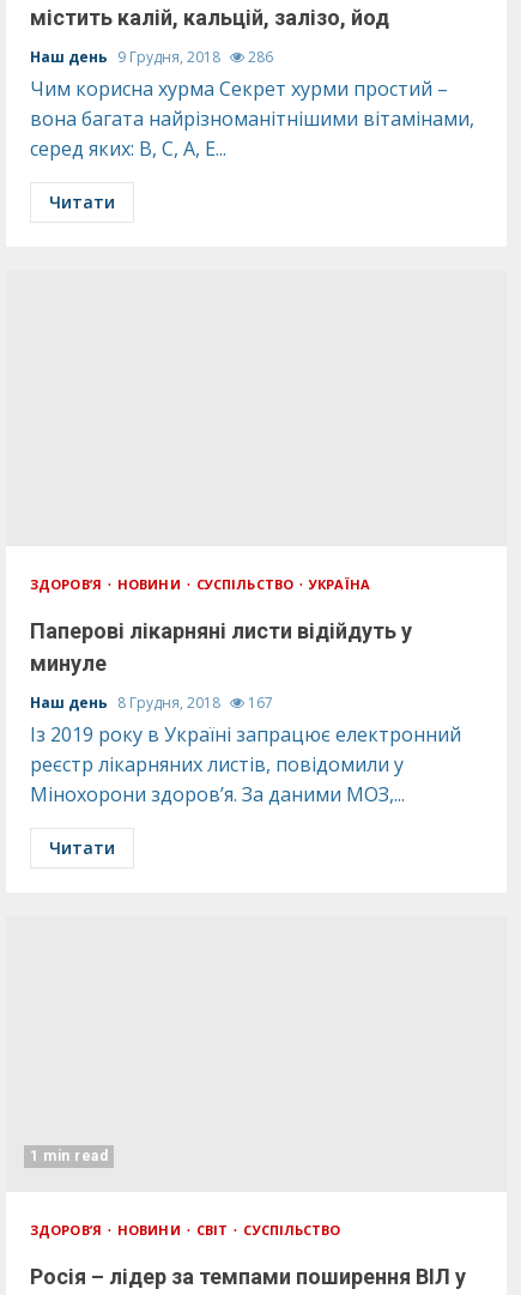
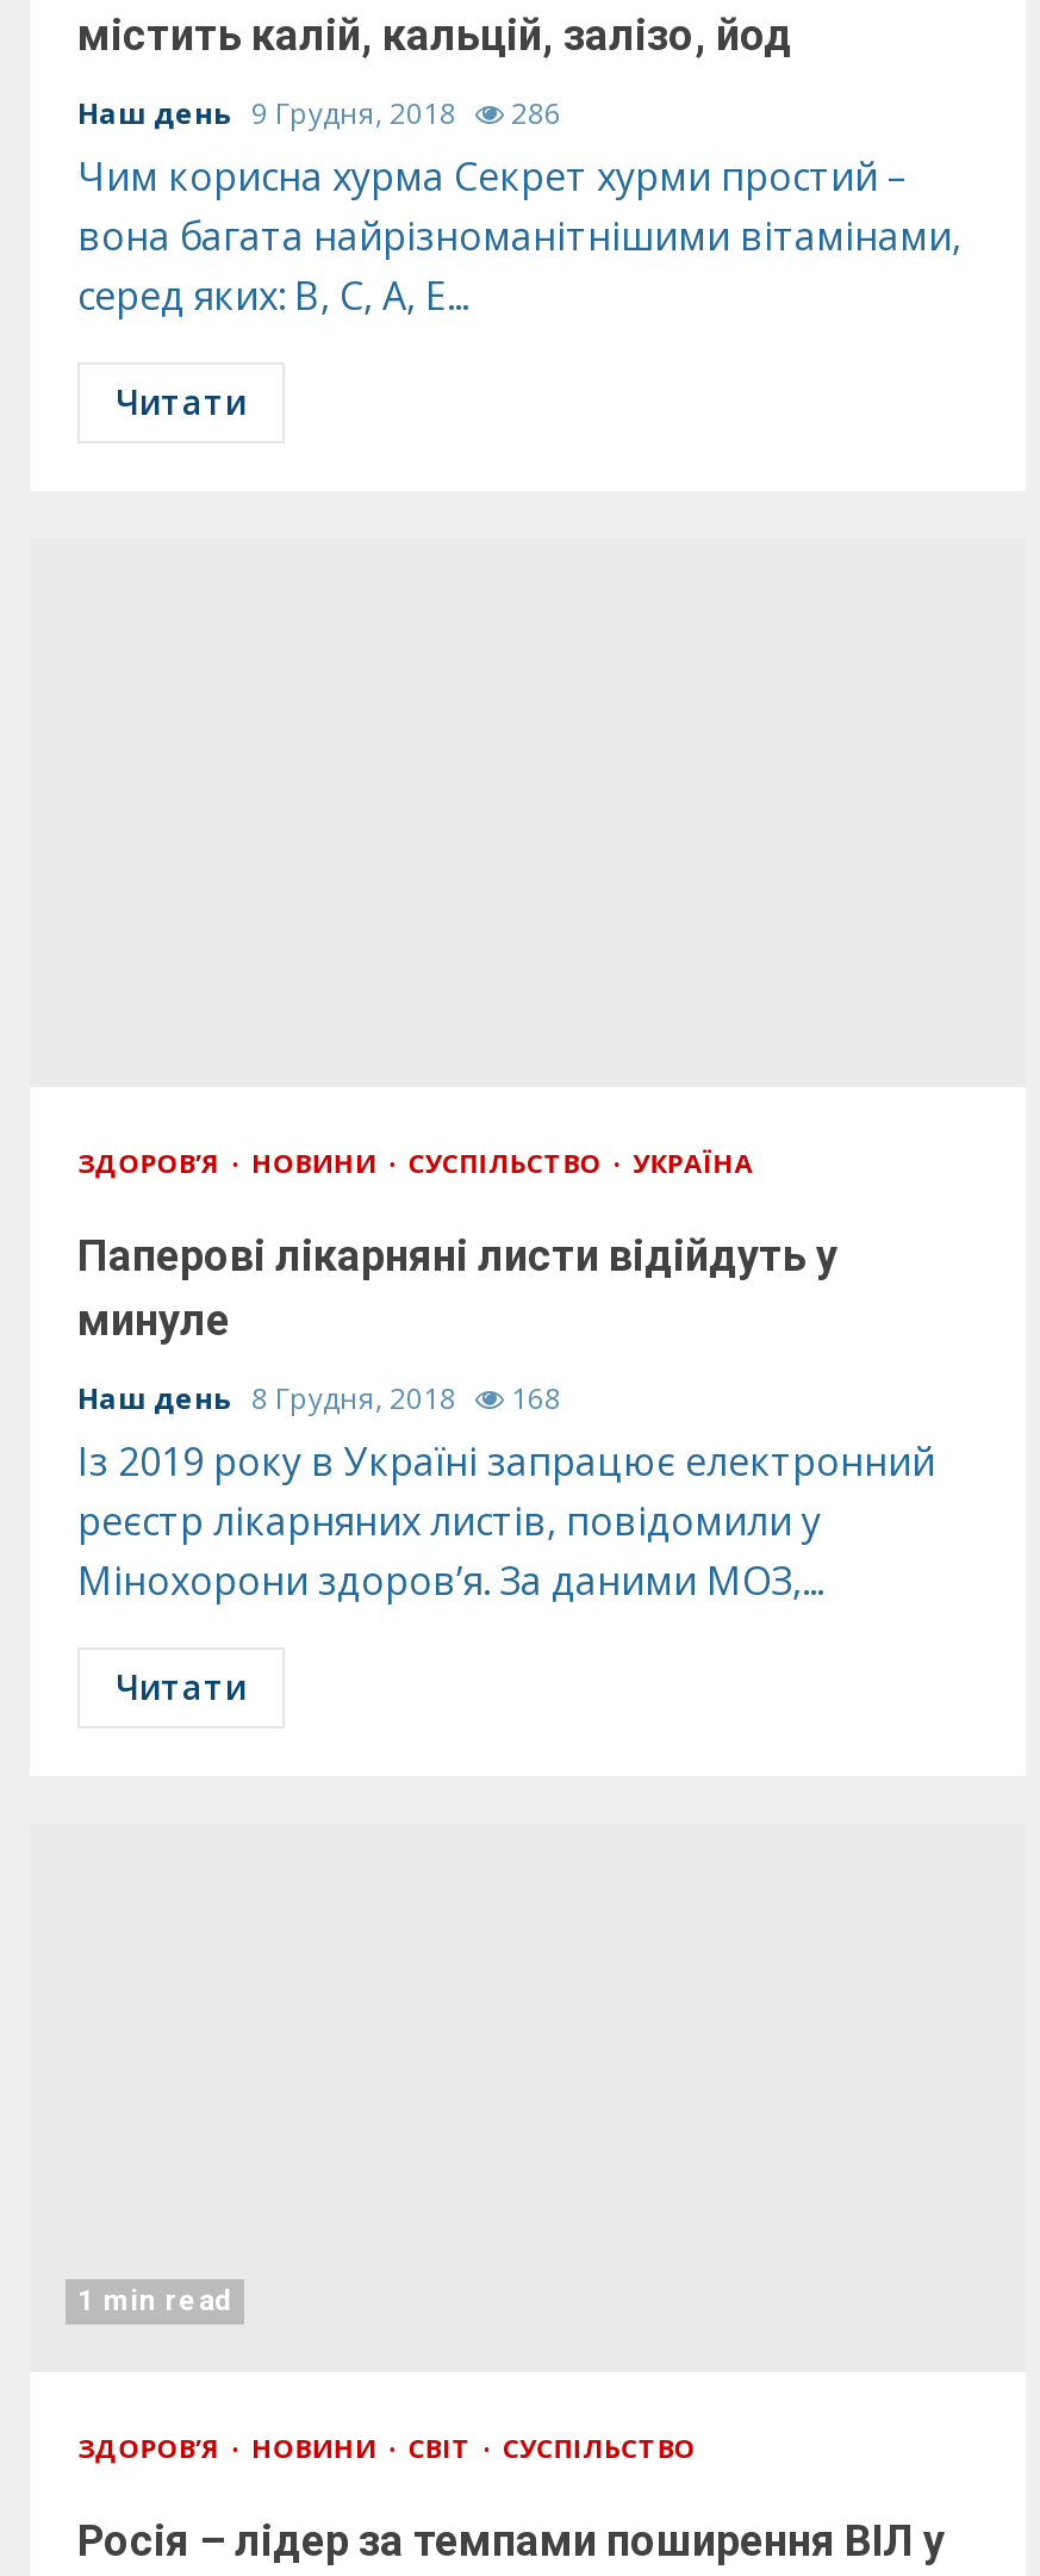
[30,692,273,713] Наш день 8 Грудня, 2018 167 -> [77,1378,561,1419] Наш день 8 Грудня, 2018 168

